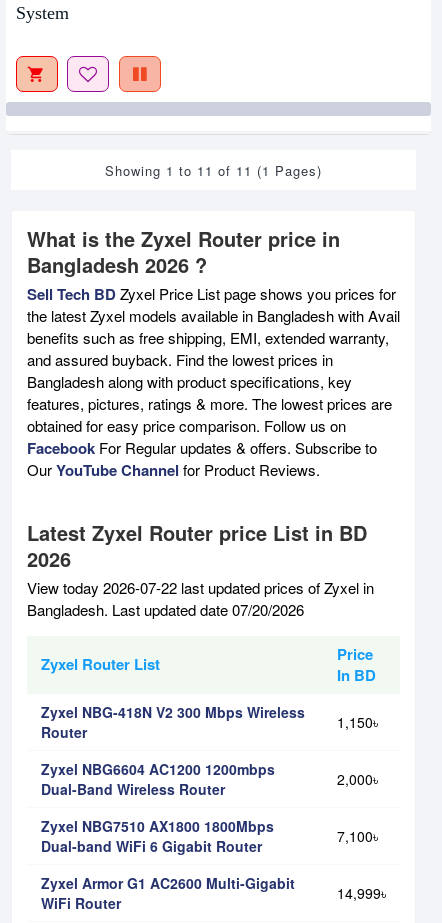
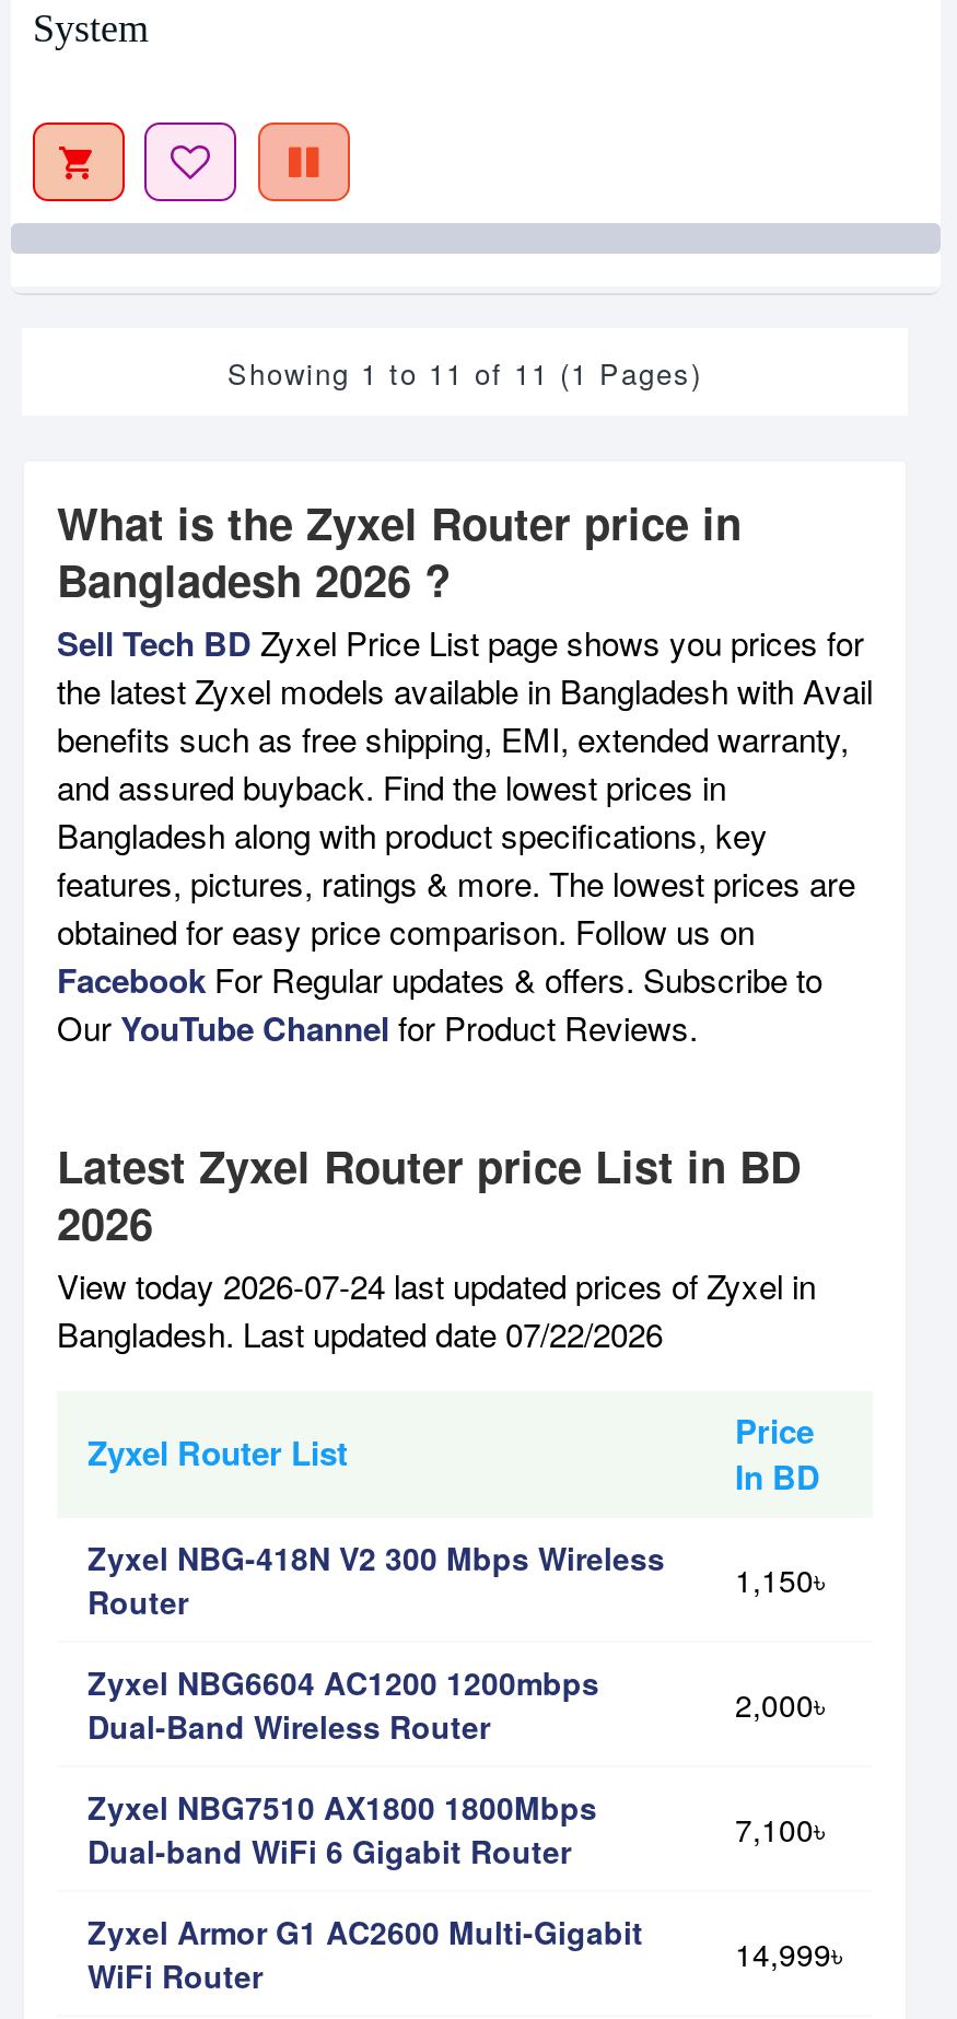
[27,577,374,598] View today 2026-07-22 last updated prices of Zyxel in -> [57,1262,816,1308] View today 2026-07-24 last updated prices of Zyxel in
[27,599,304,620] Bangladesh. Last updated date 07/20/2026 -> [57,1310,663,1356] Bangladesh. Last updated date 07/22/2026

